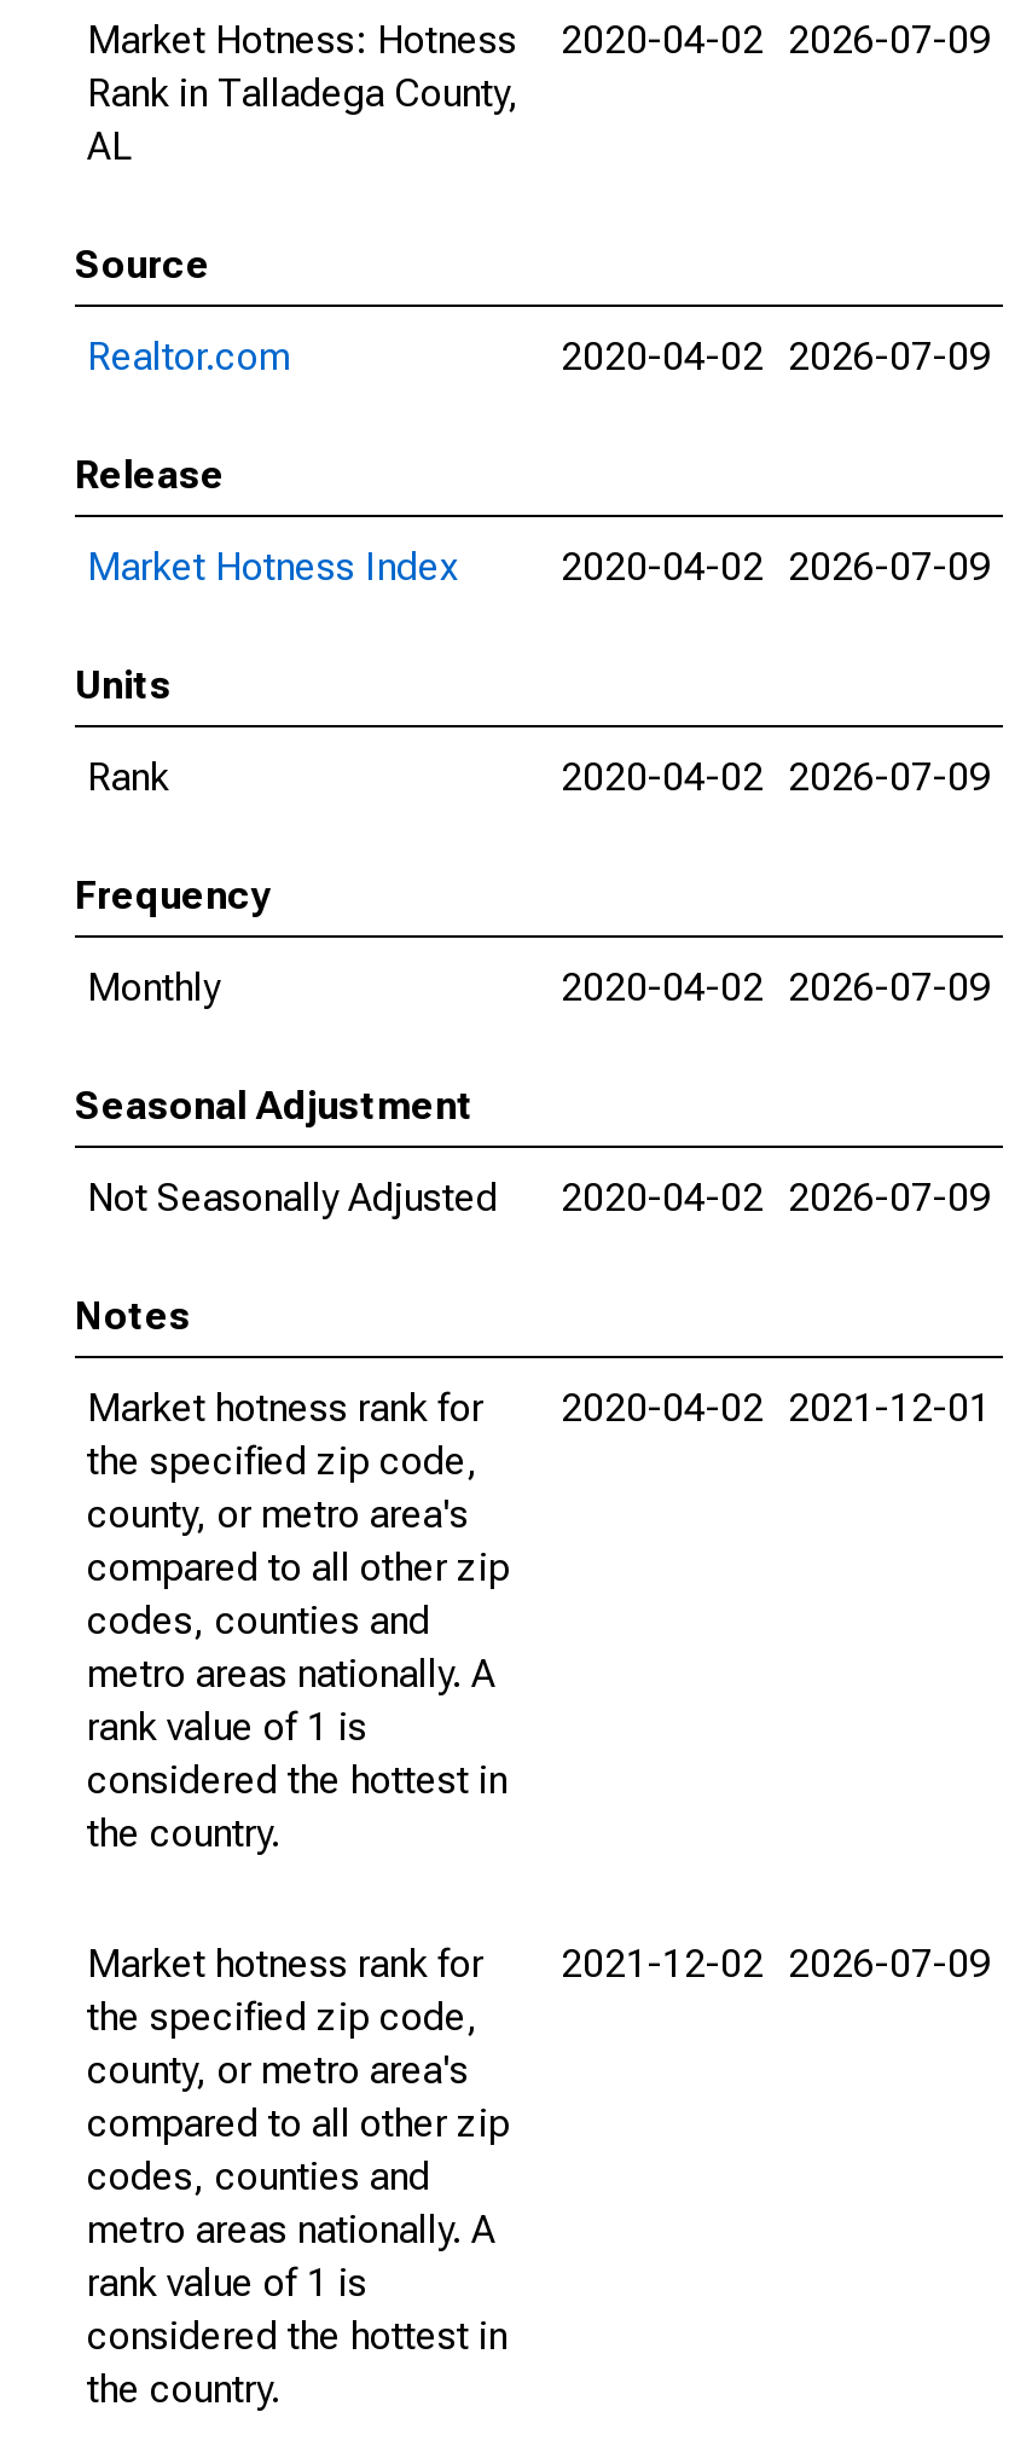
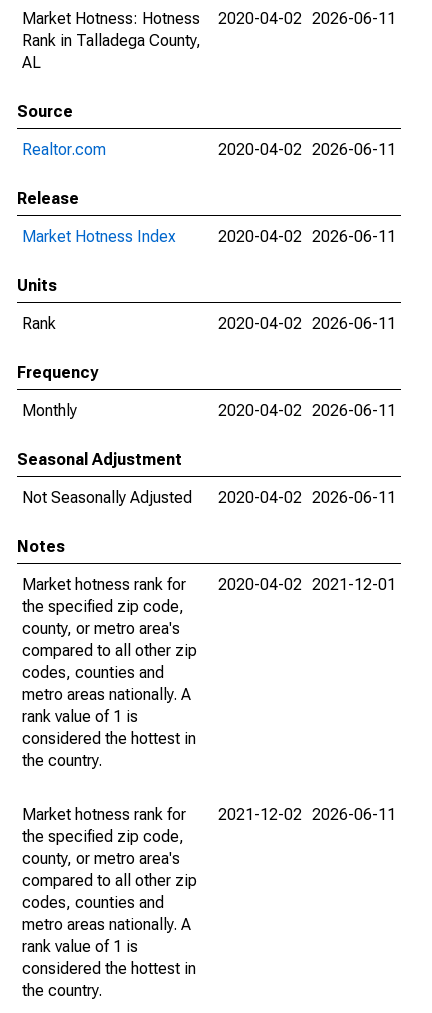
[87,17,991,63] Market Hotness: Hotness 2020-04-02 2026-07-09 -> [22,9,396,28] Market Hotness: Hotness 2020-04-02 2026-06-11
[561,334,991,379] 2020-04-02 2026-07-09 -> [218,140,396,159] 2020-04-02 2026-06-11
[561,544,991,590] 2020-04-02 2026-07-09 -> [218,227,396,246] 2020-04-02 2026-06-11
[561,754,991,800] 2020-04-02 2026-07-09 -> [218,314,396,333] 2020-04-02 2026-06-11
[561,964,991,1010] 2020-04-02 2026-07-09 -> [218,401,396,420] 2020-04-02 2026-06-11
[87,1175,991,1220] Not Seasonally Adjusted 2020-04-02 2026-07-09 -> [22,488,396,507] Not Seasonally Adjusted 2020-04-02 2026-06-11
[87,1941,991,1987] Market hotness rank for 2021-12-02 2026-07-09 -> [22,805,396,824] Market hotness rank for 2021-12-02 2026-06-11

